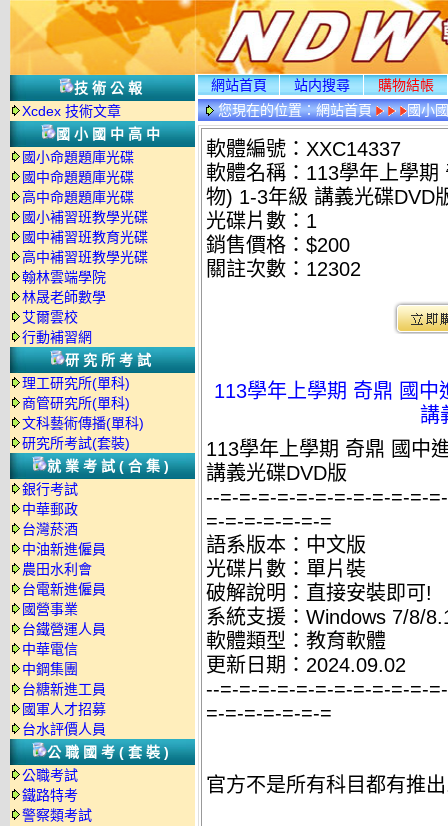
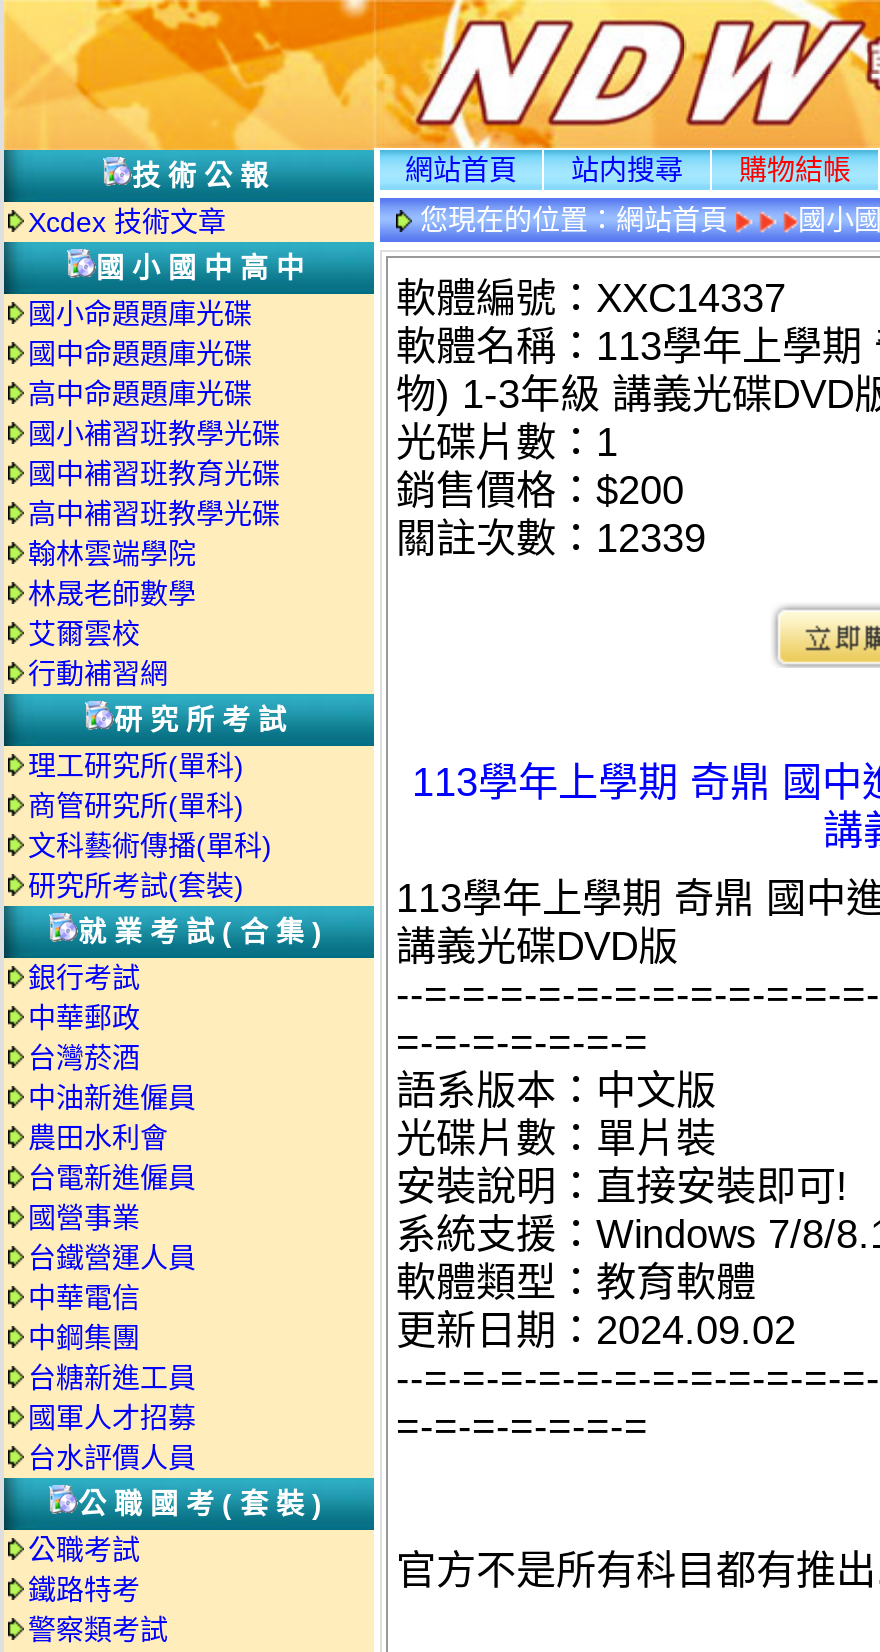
[206,258,361,280] 關註次數：12302 -> [396,516,706,560] 關註次數：12339
[206,582,432,604] 破解說明：直接安裝即可! -> [396,1164,848,1208] 安裝說明：直接安裝即可!

